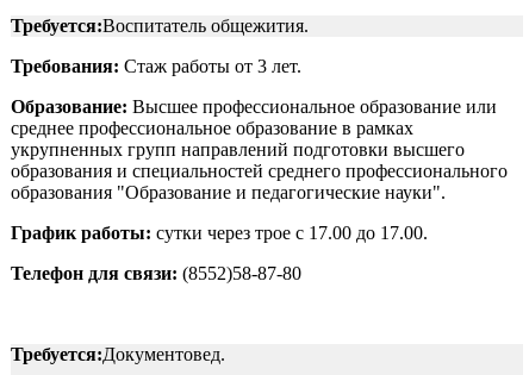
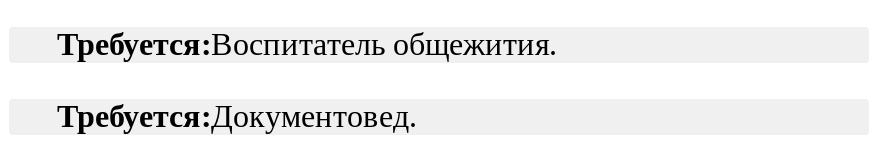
[11,56,508,283] Требования: Стаж работы от 3 лет. | Образование: Высшее профессиональное образование или | среднее профессиональное образование в рамках | укрупненных групп направлений подготовки высшего | образования и специальностей среднего профессионального | образования "Образование и педагогические науки". | График работы: сутки через трое с 17.00 до 17.00. | Телефон для связи: (8552)58-87-80 -> none

